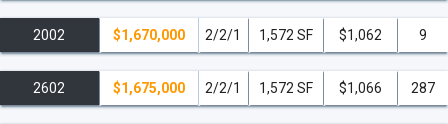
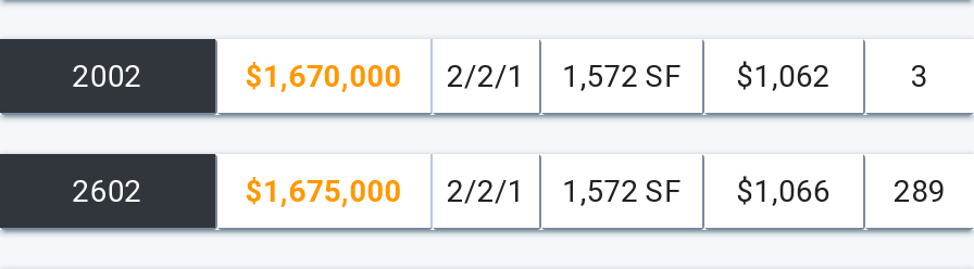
[419,27,427,43] 9 -> [911,58,928,93] 3
[113,80,435,96] $1,675,000 2/2/1 1,572 SF $1,066 287 -> [245,173,946,208] $1,675,000 2/2/1 1,572 SF $1,066 289

